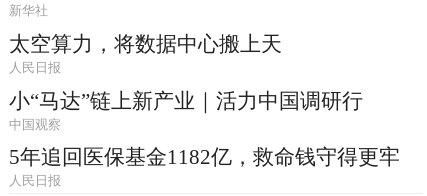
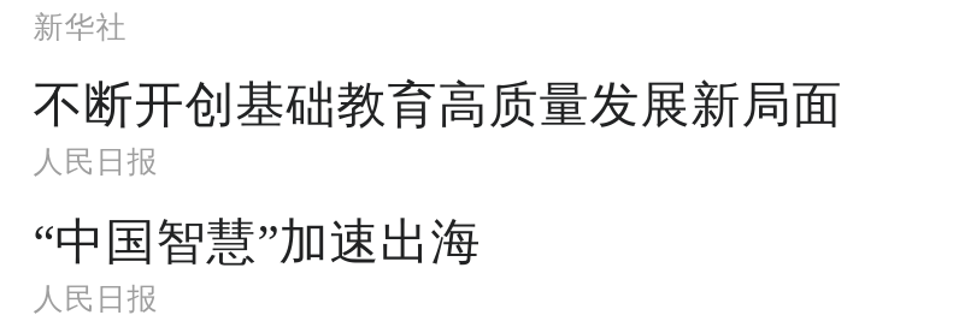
[9,33,282,55] 太空算力，将数据中心搬上天 -> [33,79,843,132] 不断开创基础教育高质量发展新局面
[9,89,400,168] 小“马达”链上新产业｜活力中国调研行 | 中国观察 | 5年追回医保基金1182亿，救命钱守得更牢 -> [33,215,481,268] “中国智慧”加速出海

